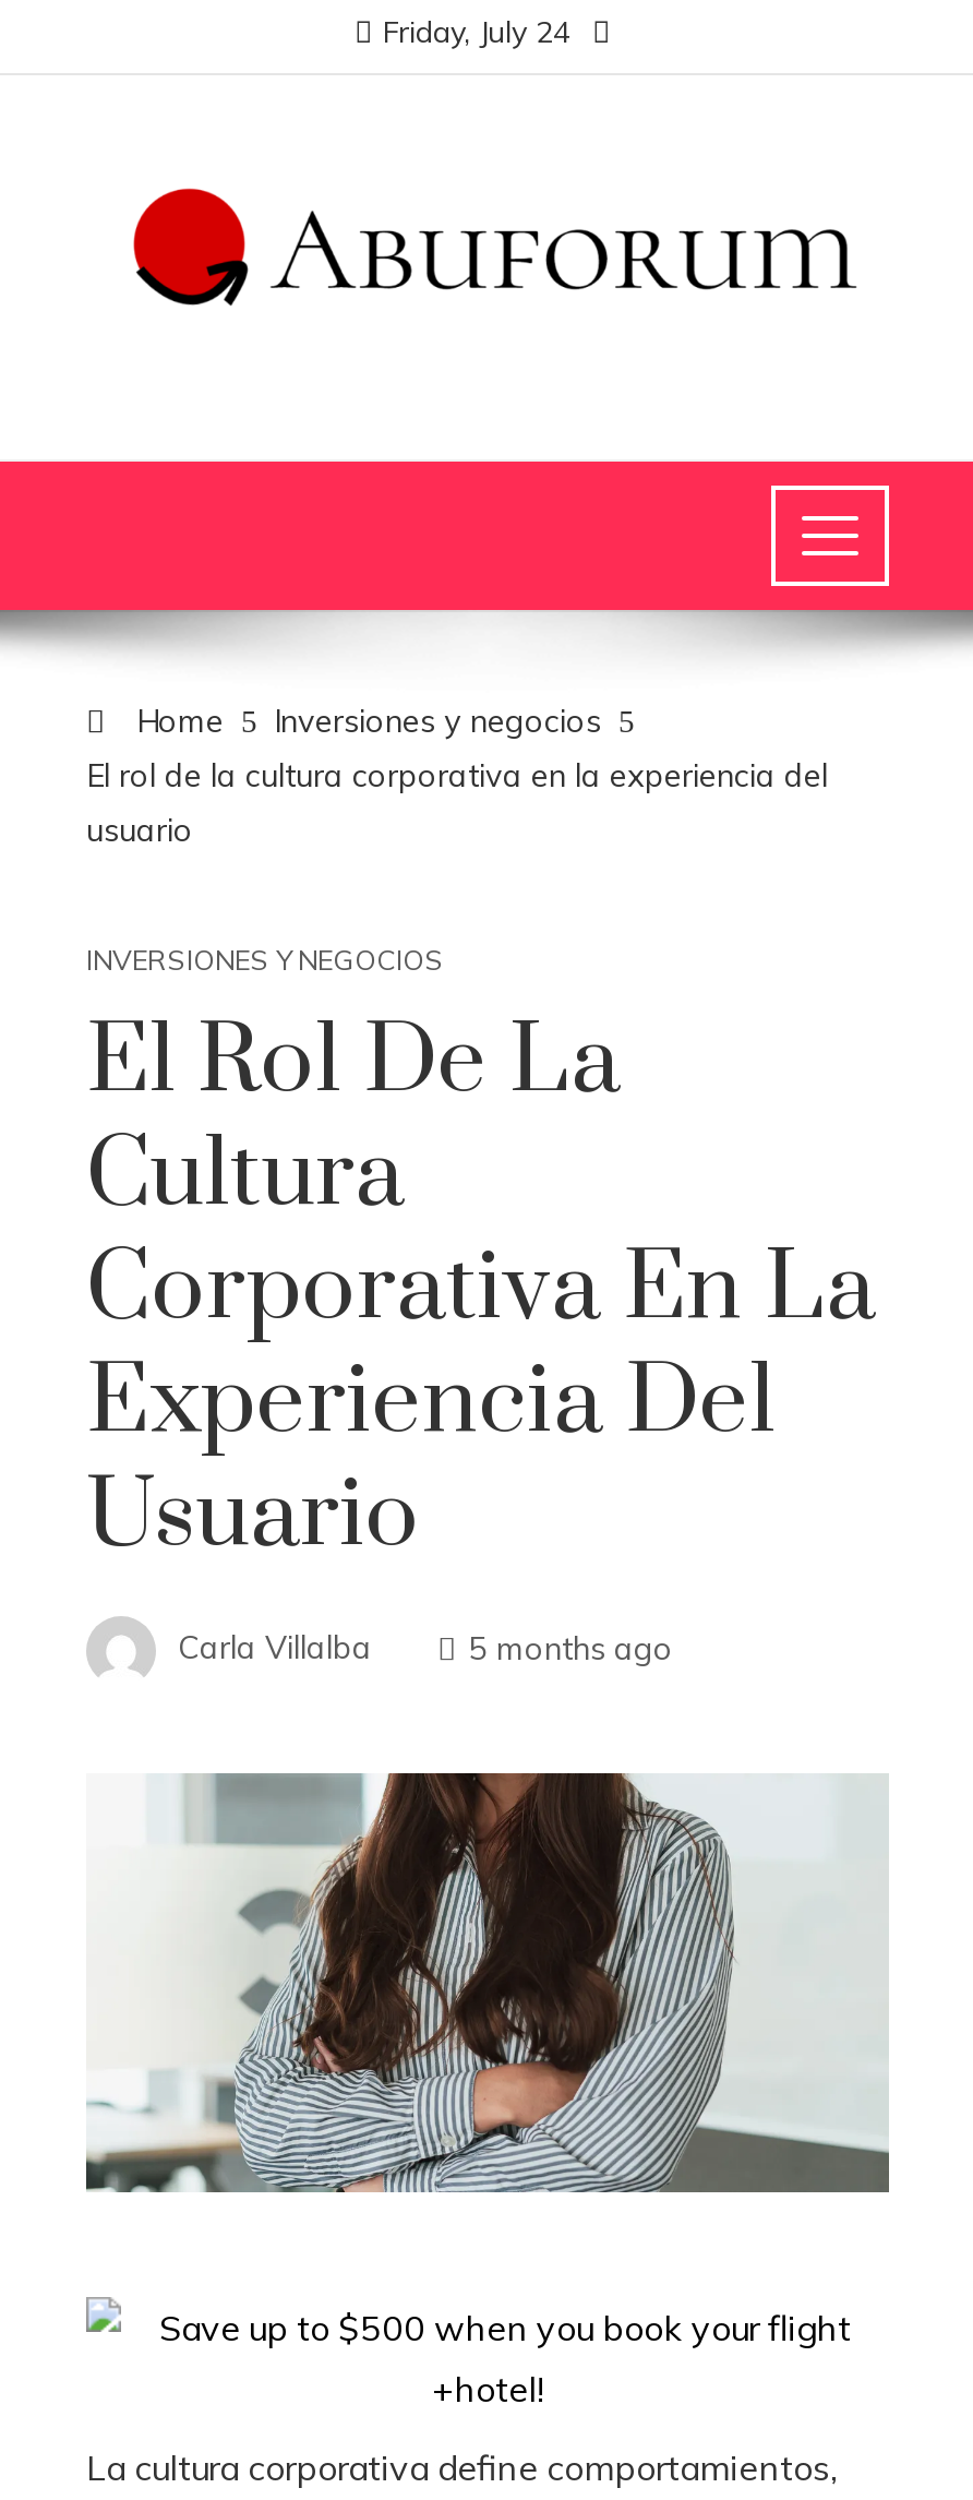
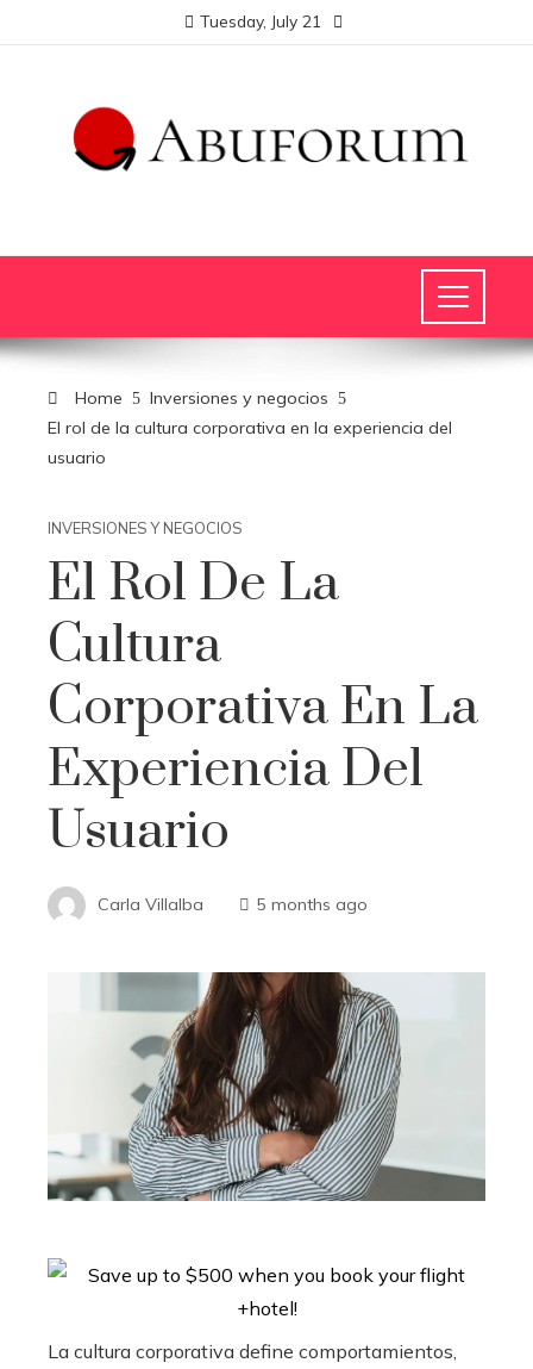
[383,12,570,49] Friday, July 24 -> [200,11,321,31] Tuesday, July 21

